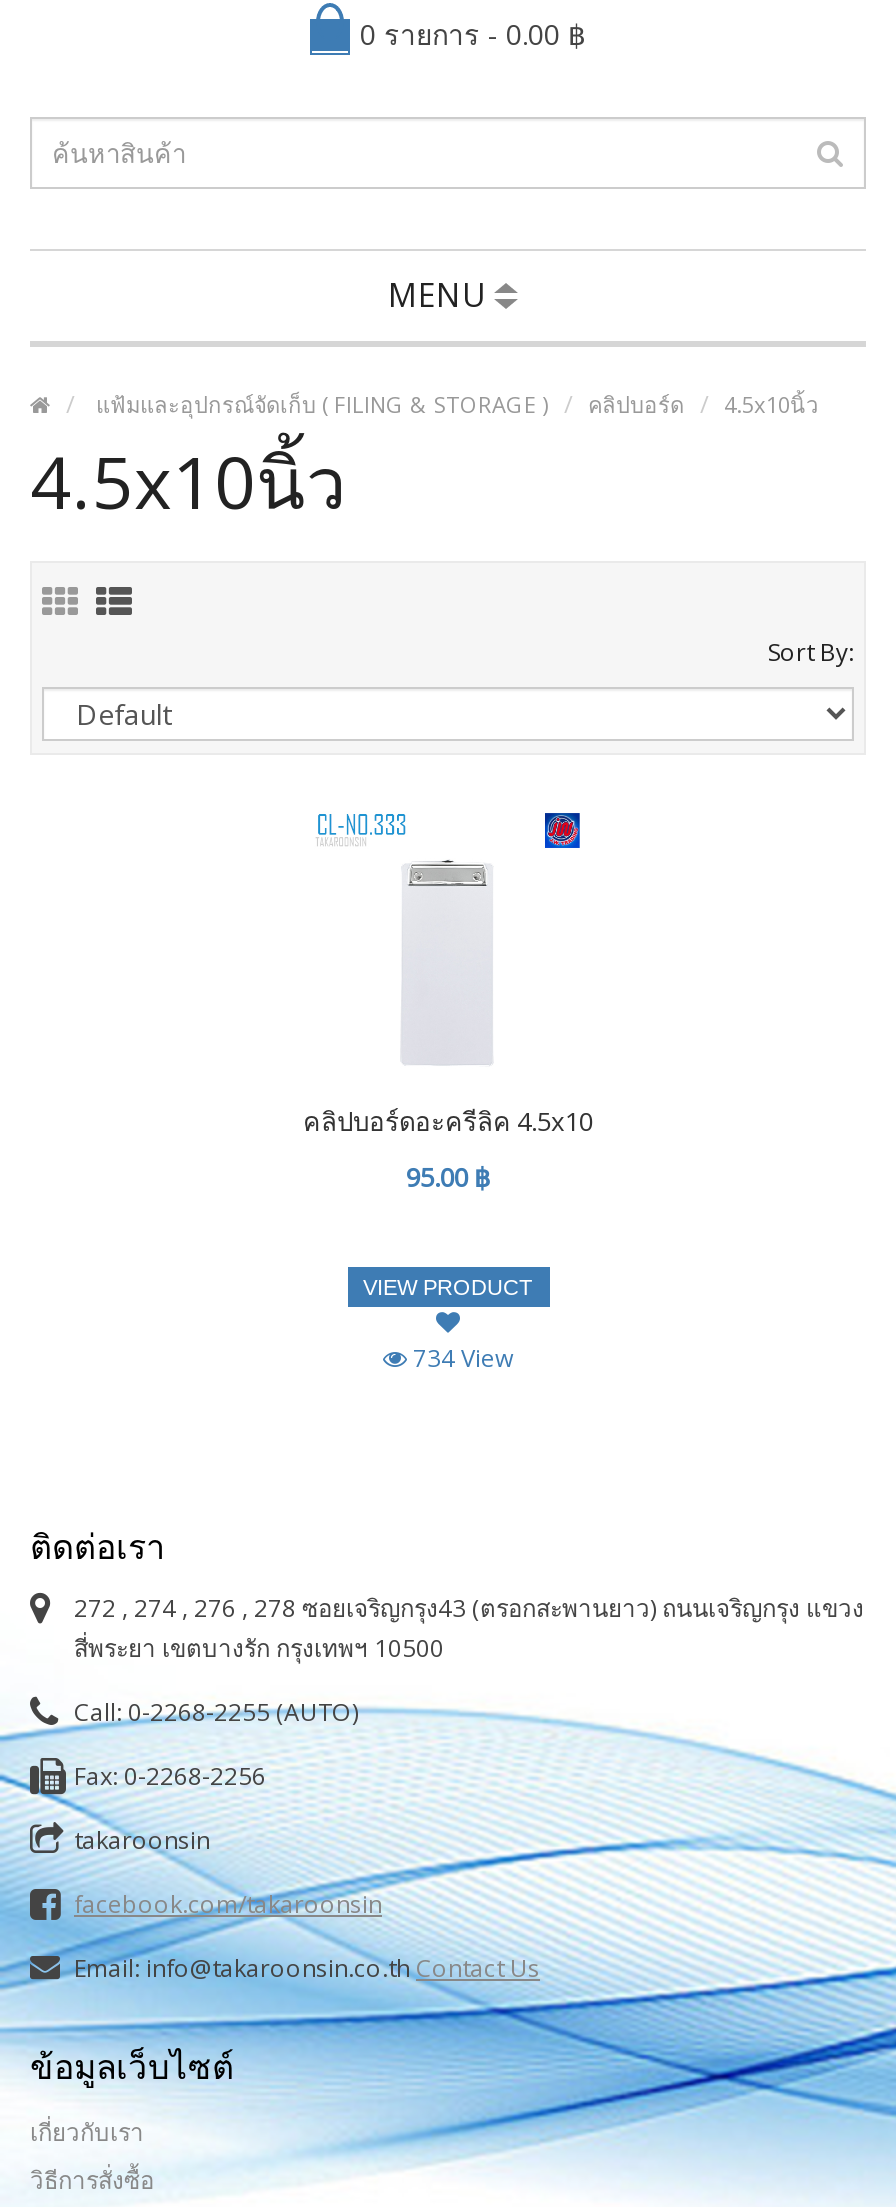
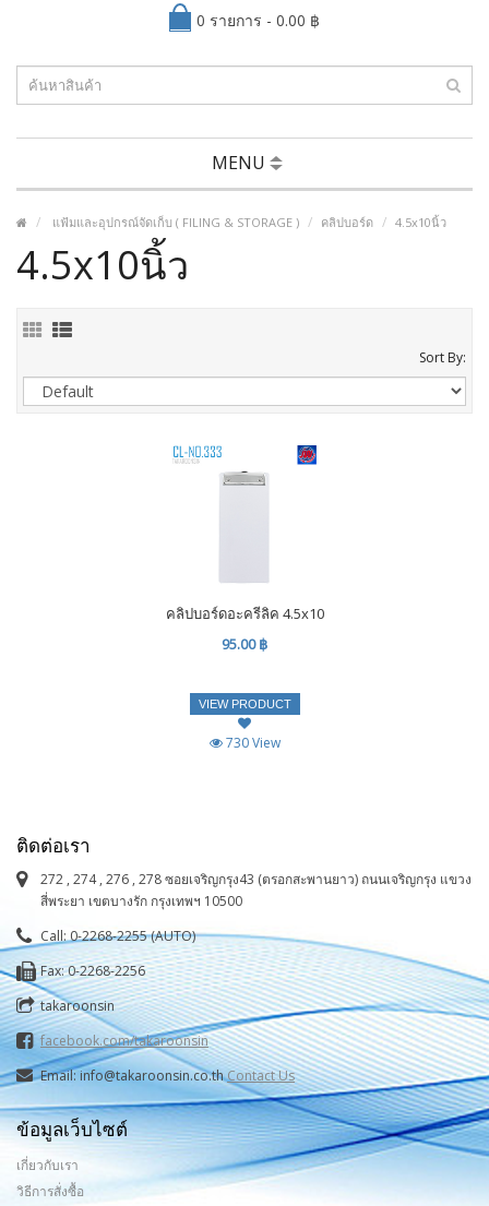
[407,1342,513,1376] 734 View -> [222,734,280,752] 730 View

